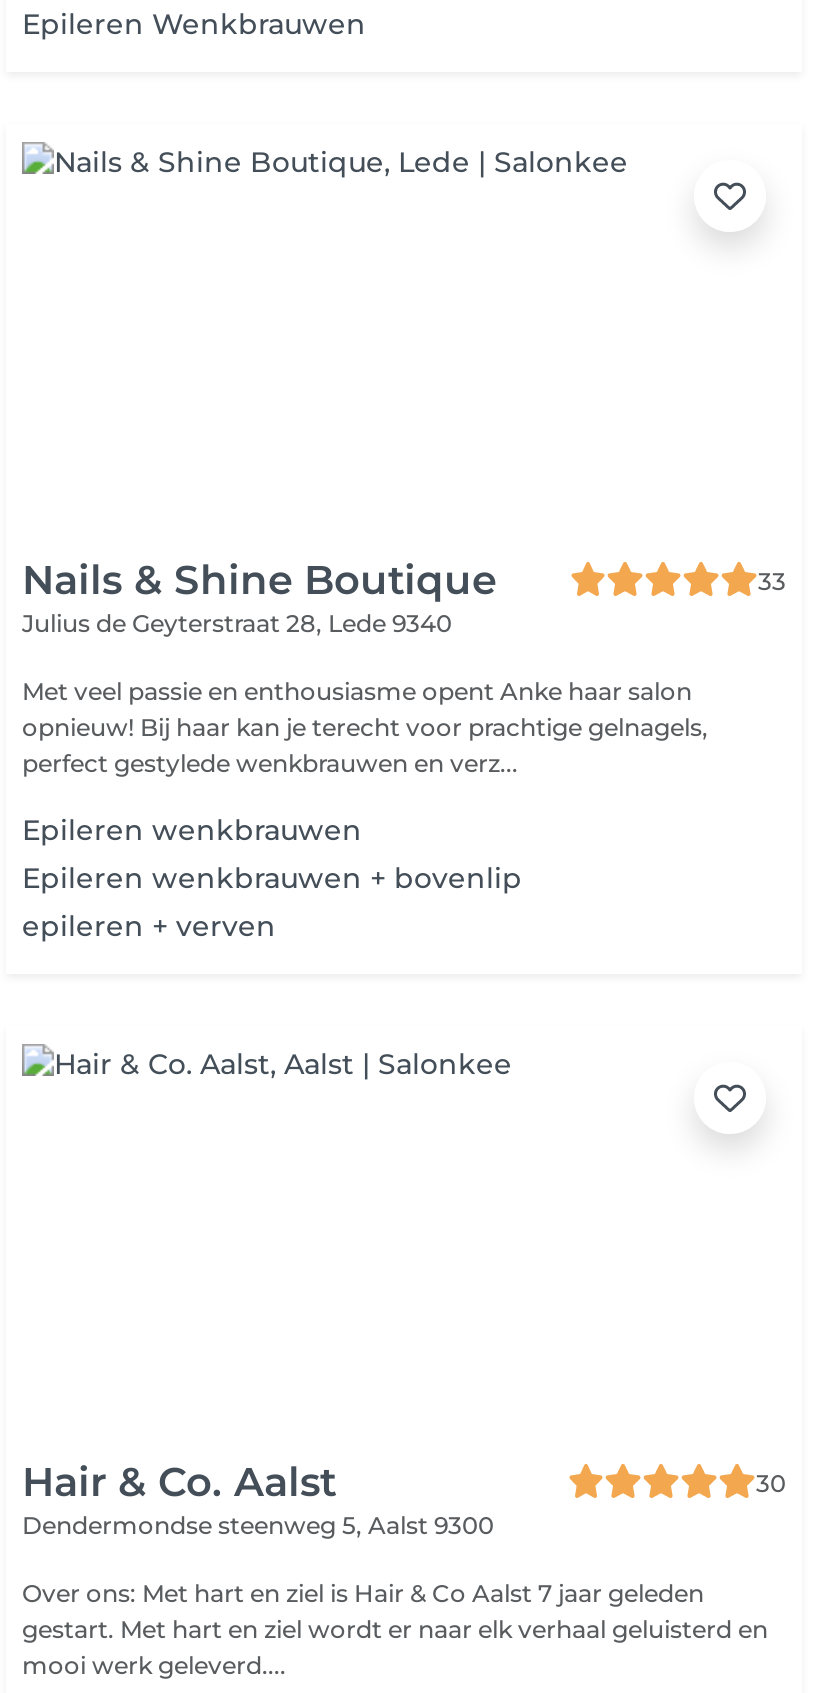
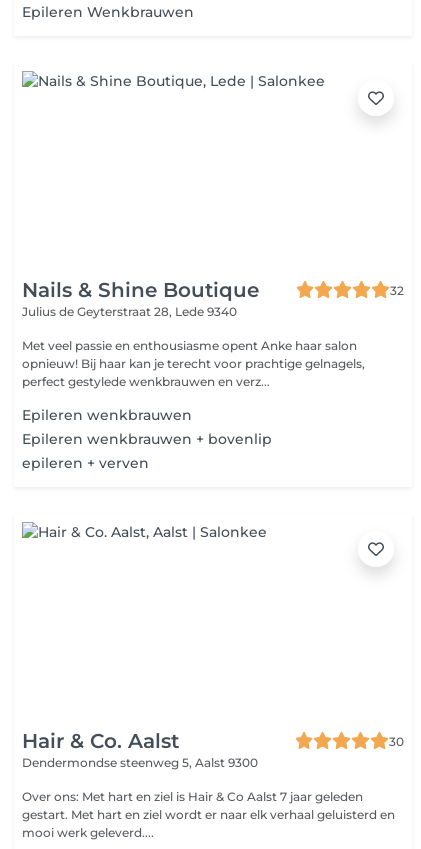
[758,566,786,596] 33 -> [390,283,404,298] 32

